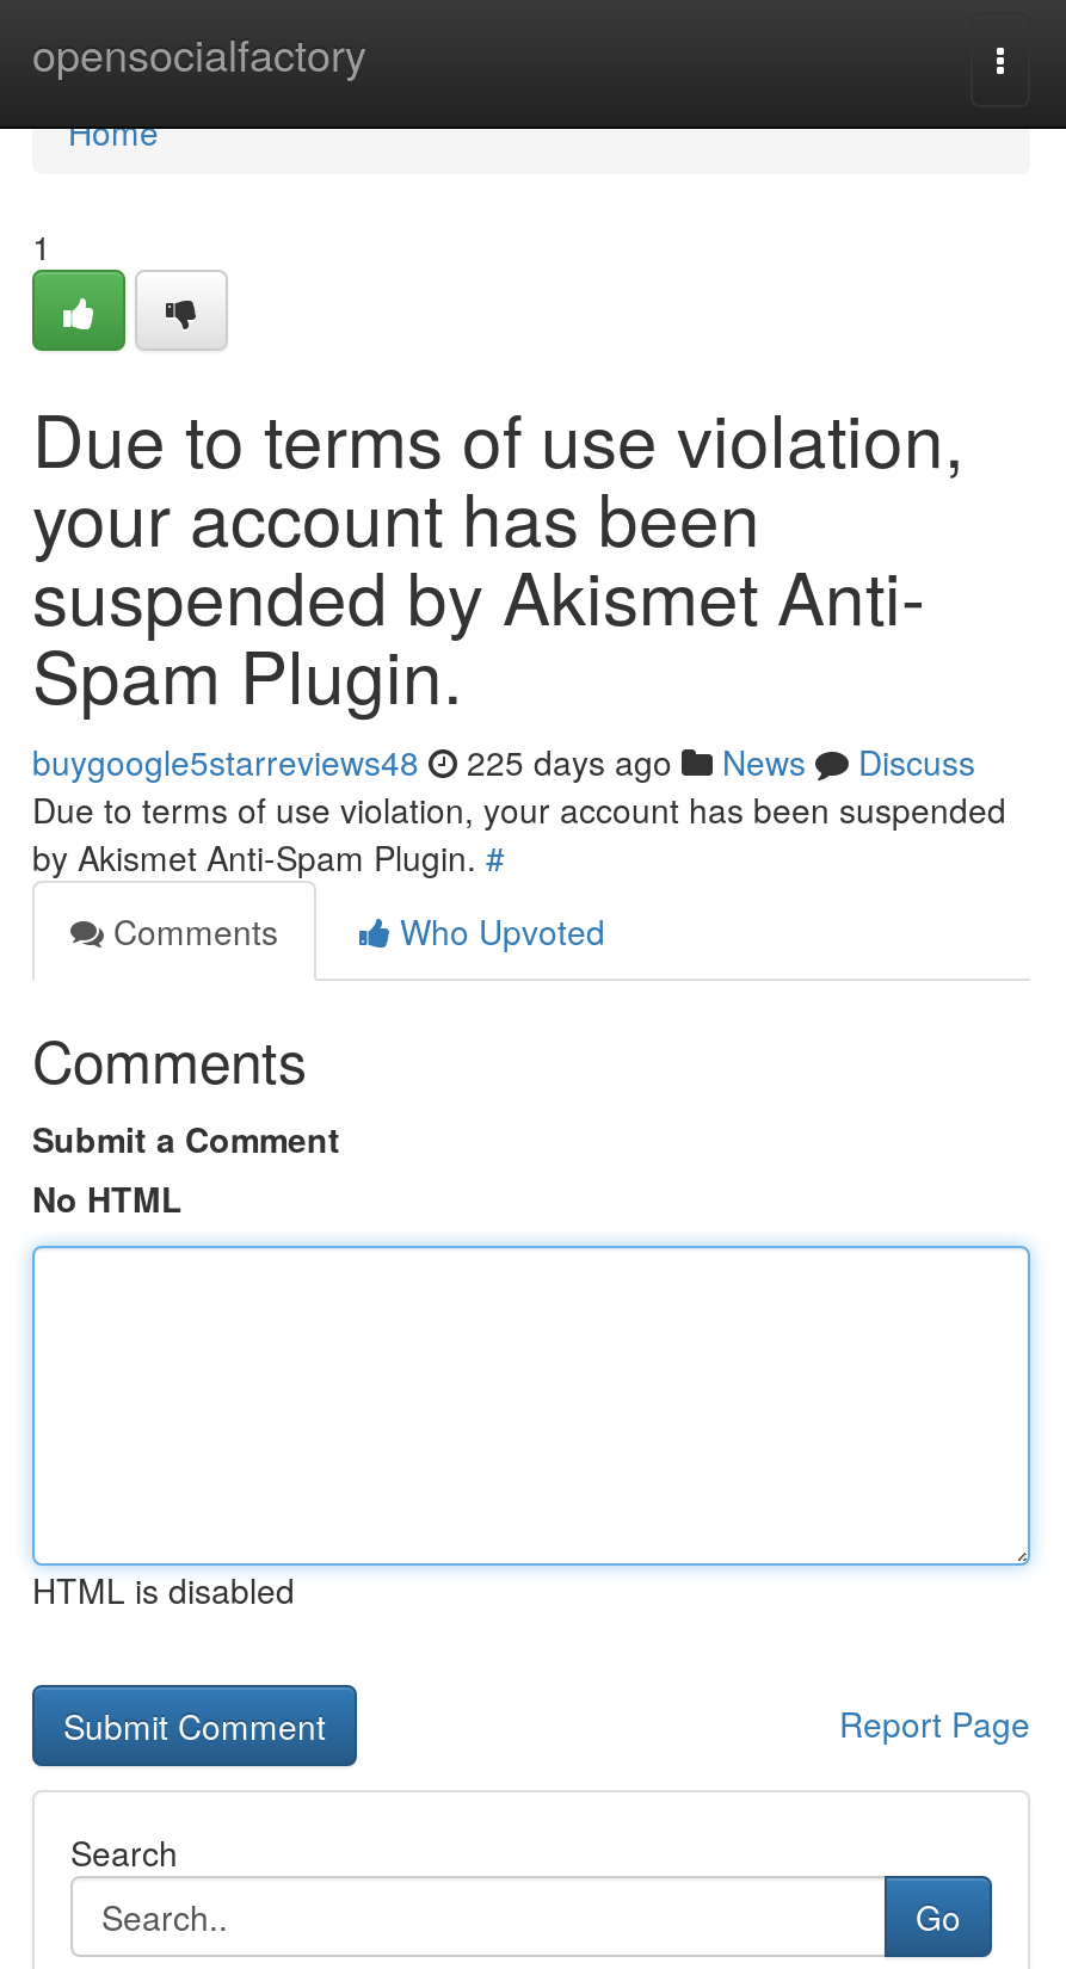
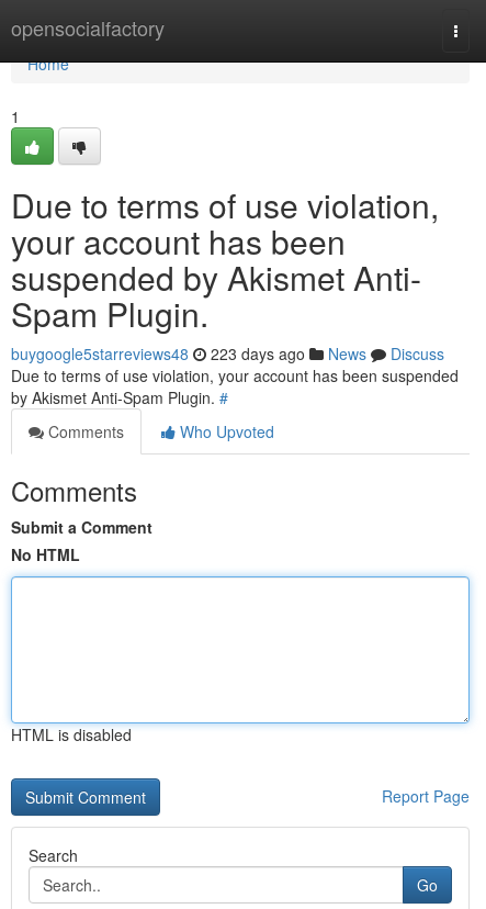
[32,737,975,785] buygoogle5starreviews48 225 days ago News Discuss -> [11,343,444,364] buygoogle5starreviews48 223 days ago News Discuss

